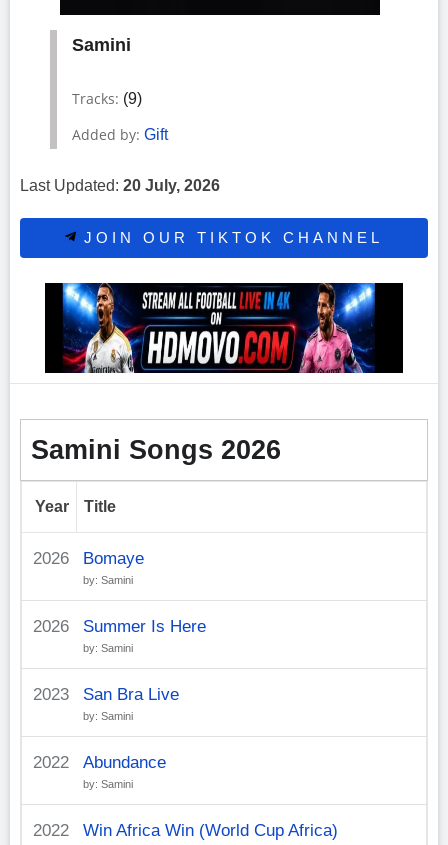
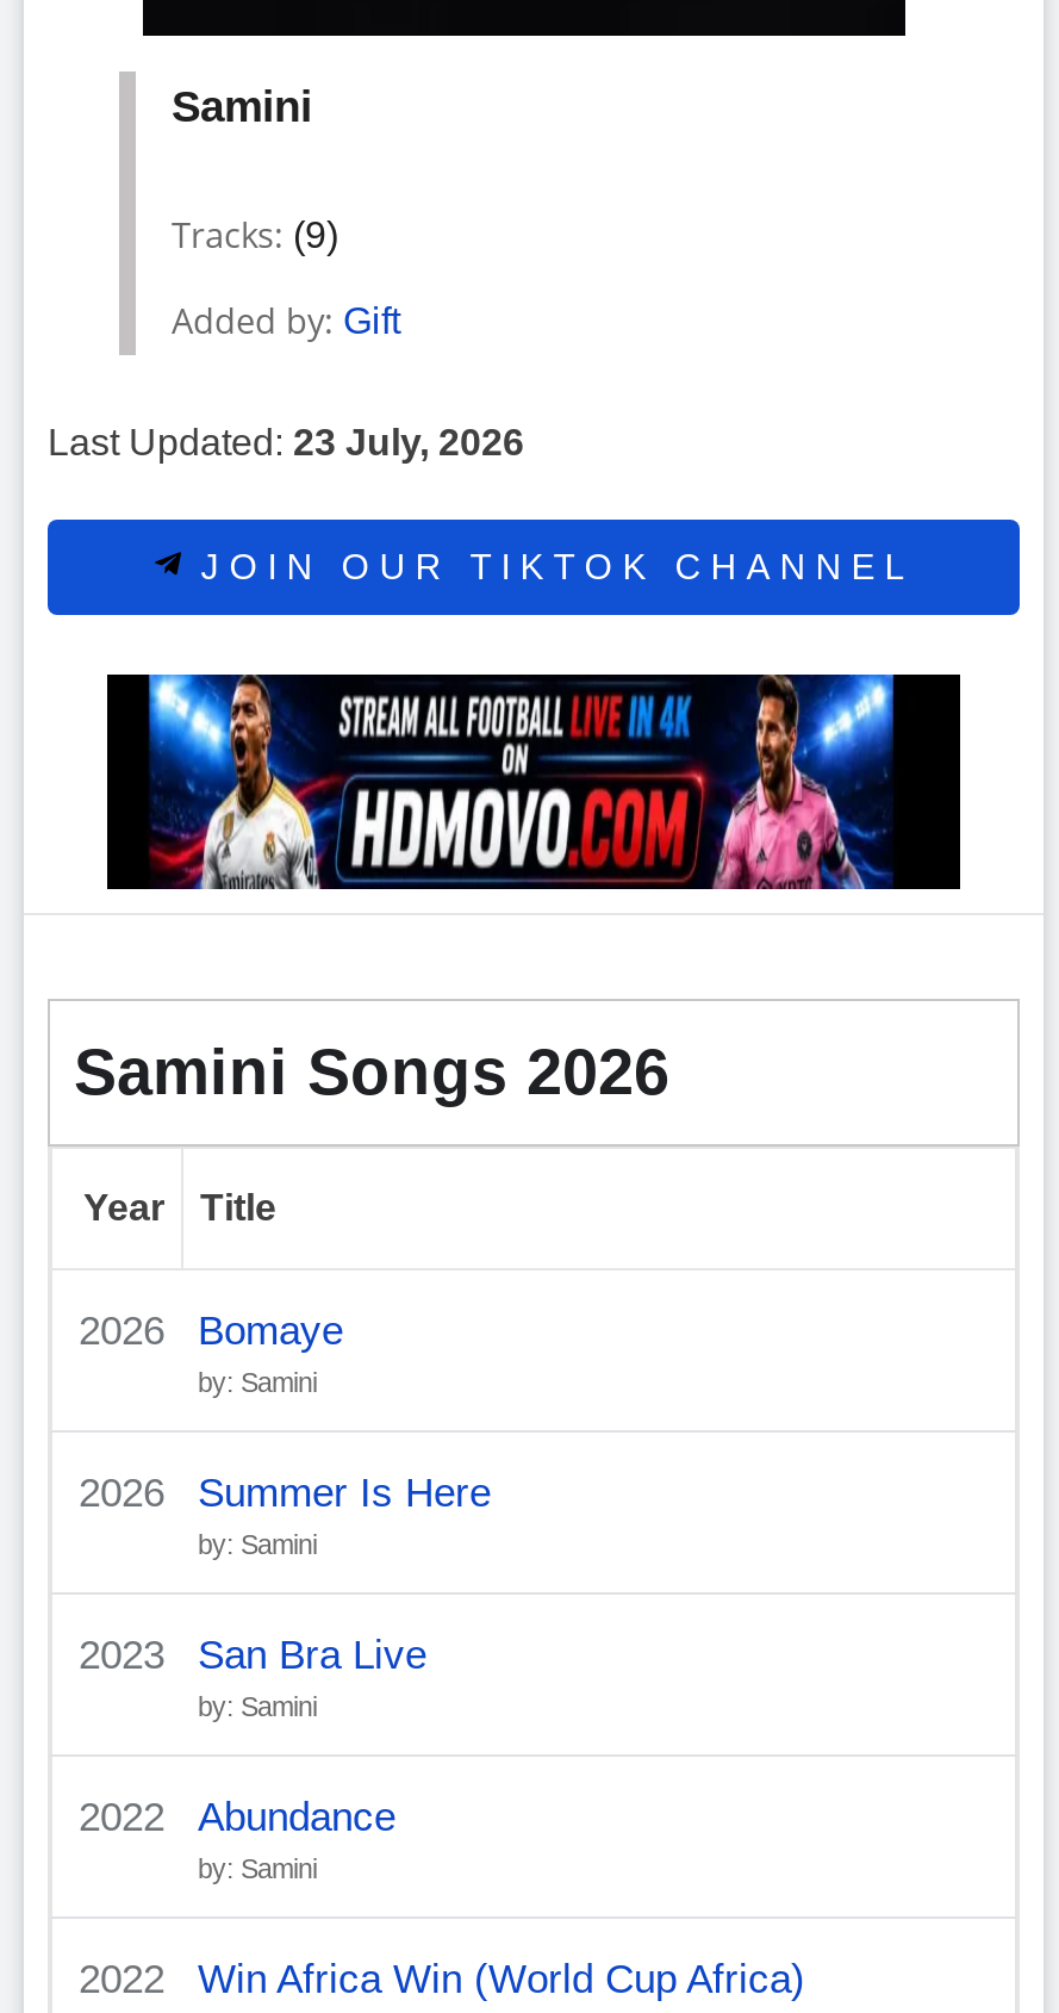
[20,177,220,194] Last Updated: 20 July, 2026 -> [48,422,524,462] Last Updated: 23 July, 2026

